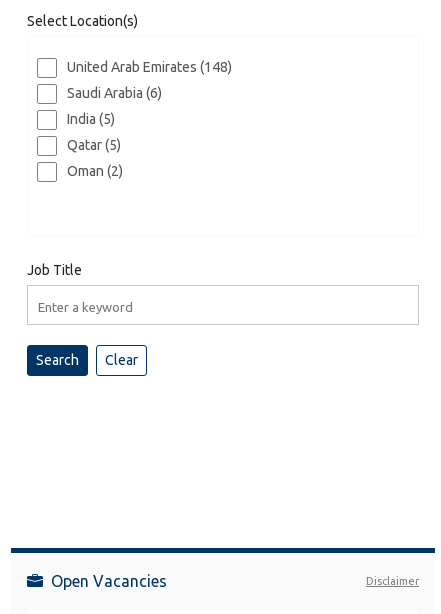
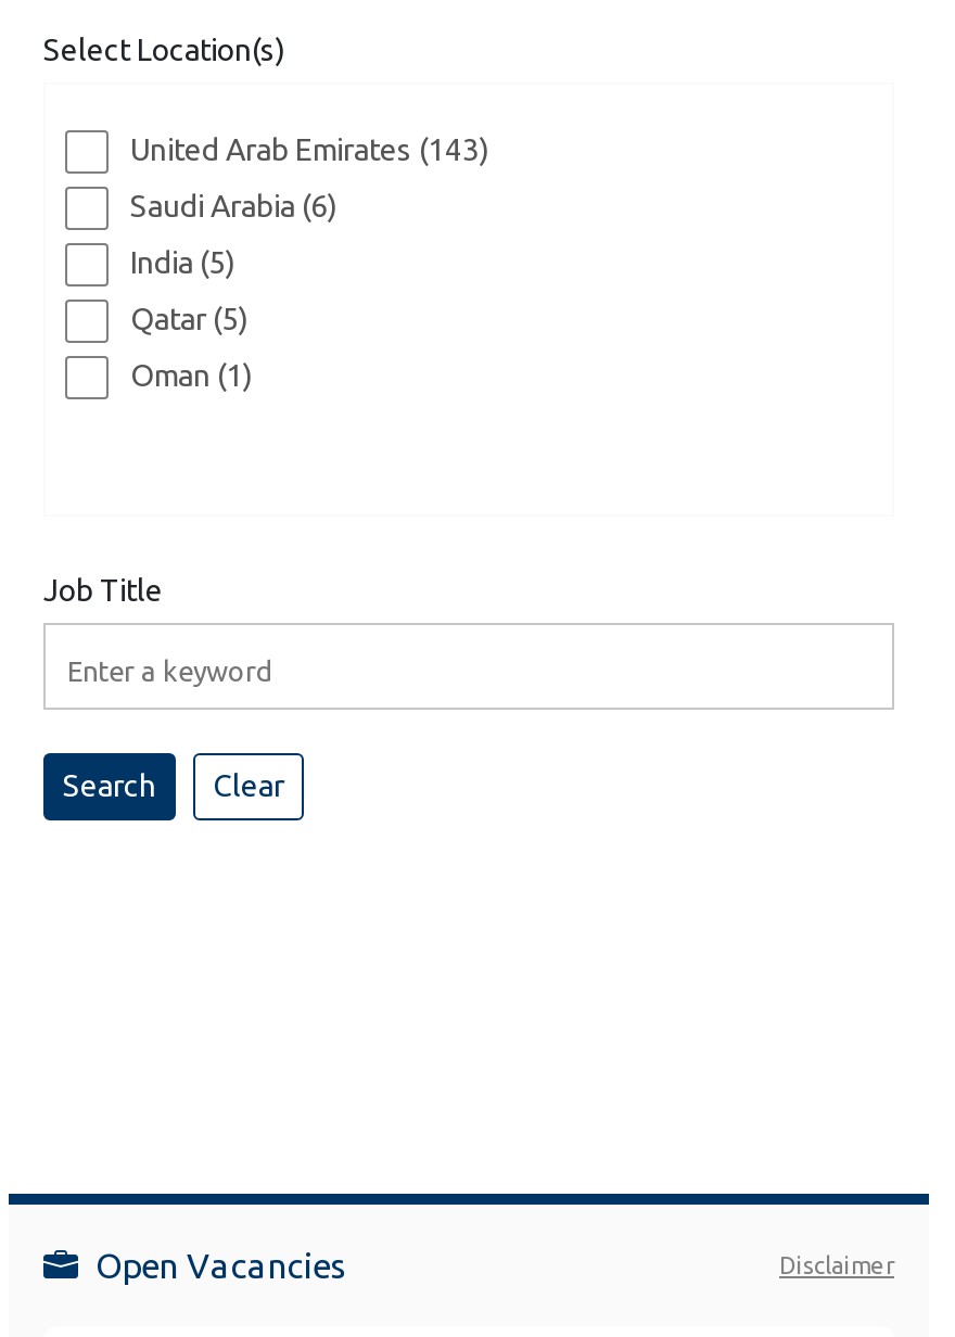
[67,59,232,75] United Arab Emirates (148) -> [130,133,488,168] United Arab Emirates (143)
[67,163,123,179] Oman (2) -> [130,359,252,394] Oman (1)

